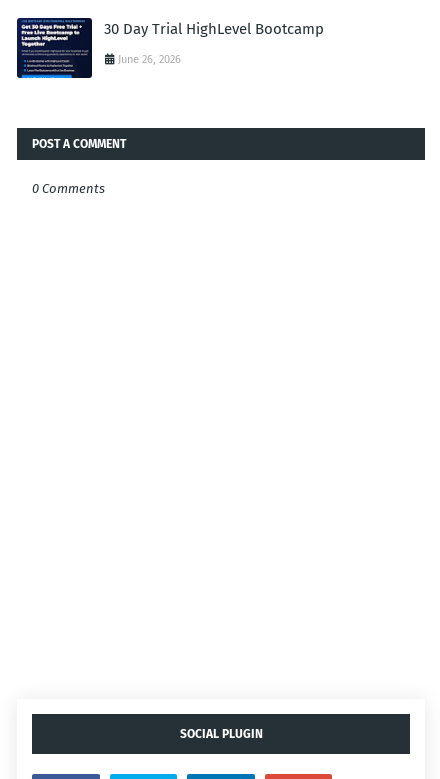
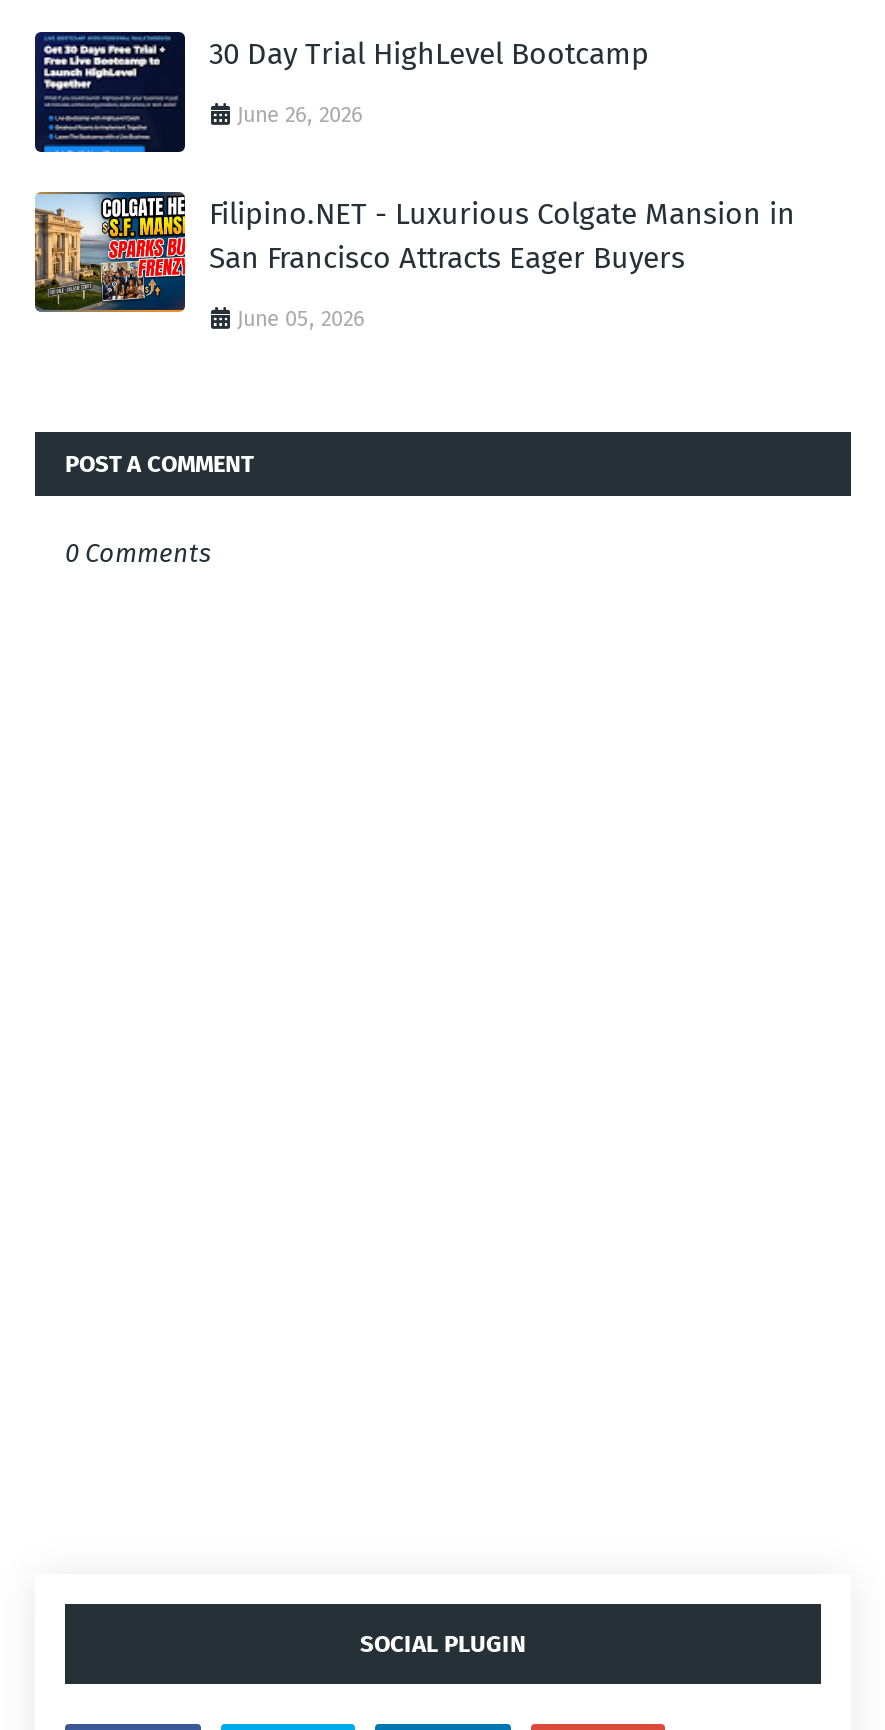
none -> [33,190,795,333] [image] | Filipino.NET - Luxurious Colgate Mansion in | San Francisco Attracts Eager Buyers | June 05, 2026

